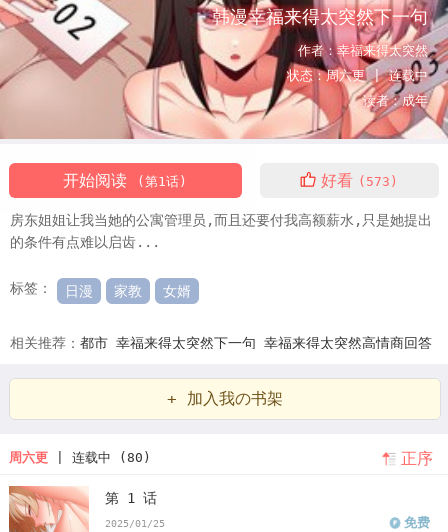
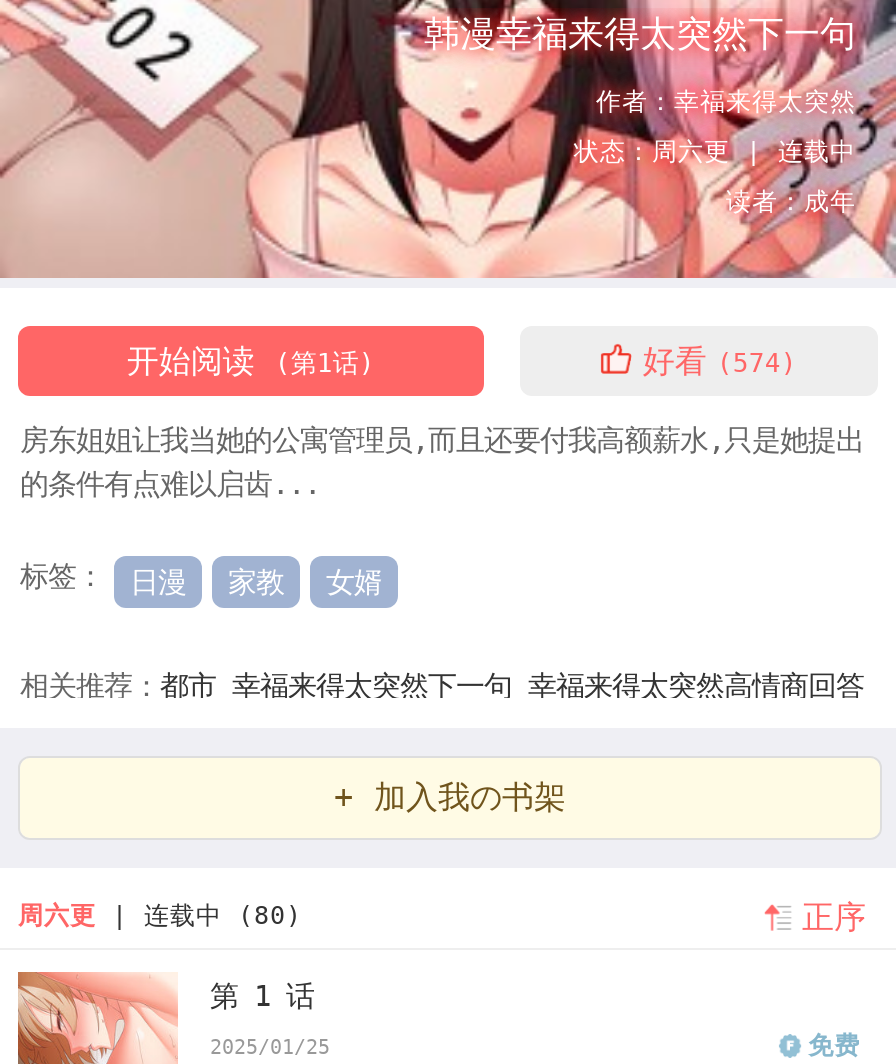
[321,171,398,190] 好看 (573) -> [643,342,797,380] 好看 (574)

